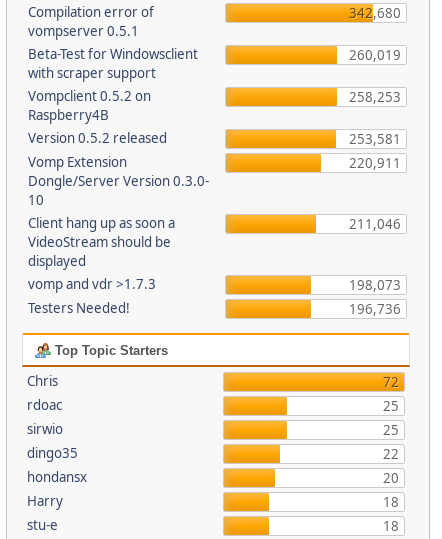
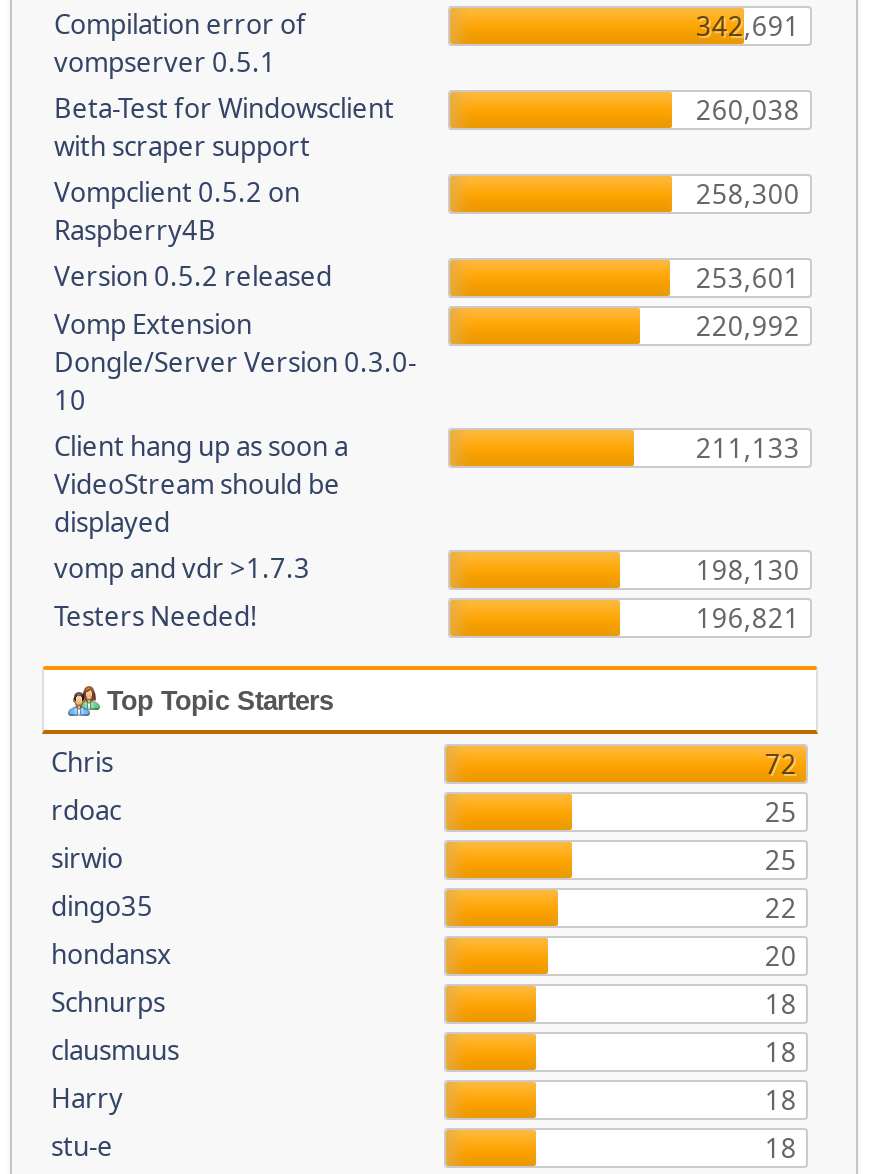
[349,4,401,22] 342,680 -> [696,8,800,44] 342,691
[349,46,401,64] 260,019 -> [696,92,800,128] 260,038
[349,88,401,106] 258,253 -> [696,176,800,212] 258,300
[349,130,401,148] 253,581 -> [696,260,800,296] 253,601
[349,154,401,172] 220,911 -> [696,308,800,344] 220,992
[349,215,401,233] 211,046 -> [696,430,800,466] 211,133
[349,276,401,294] 198,073 -> [696,552,800,588] 198,130
[349,300,401,318] 196,736 -> [696,600,800,636] 196,821
none -> [51,984,797,1070] Schnurps | 18 | clausmuus | 18

